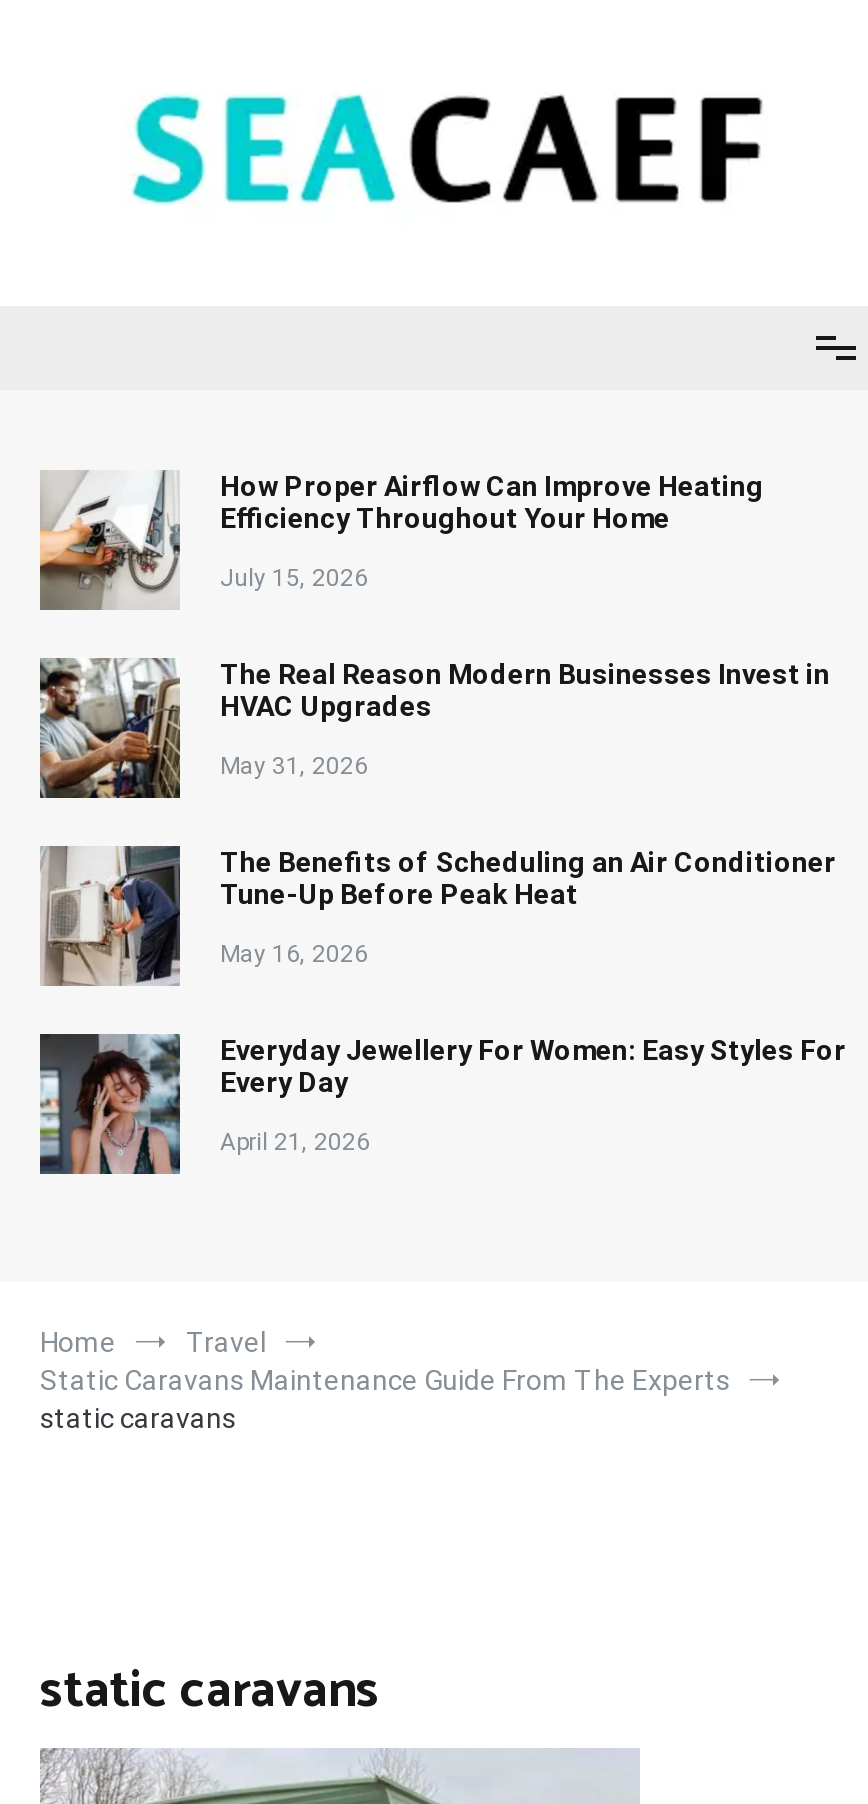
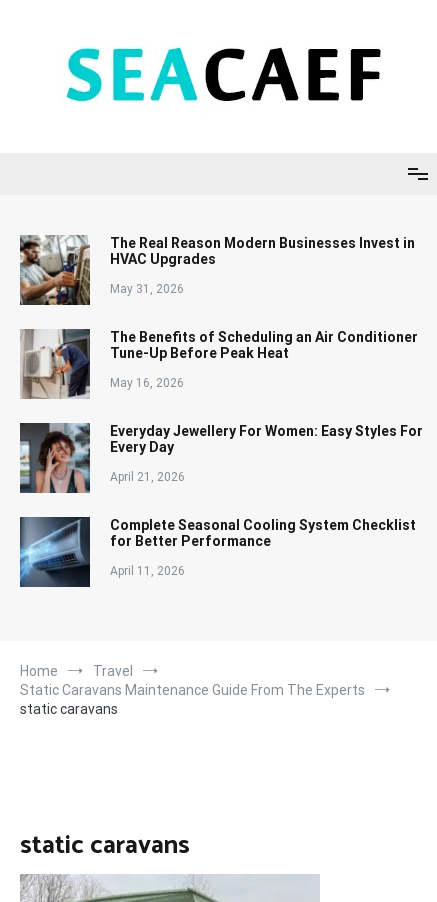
[40,470,764,610] [image] | How Proper Airflow Can Improve Heating | Efficiency Throughout Your Home | July 15, 2026 -> none
moved [36,654,846,1156] -> [18,233,423,484]: [image] | The Real Reason Modern Businesses Invest in | HVAC Upgrades | ... | Every Day | April 21, 2026
none -> [20,516,416,588] [image] | Complete Seasonal Cooling System Checklist | for Better Performance | April 11, 2026

